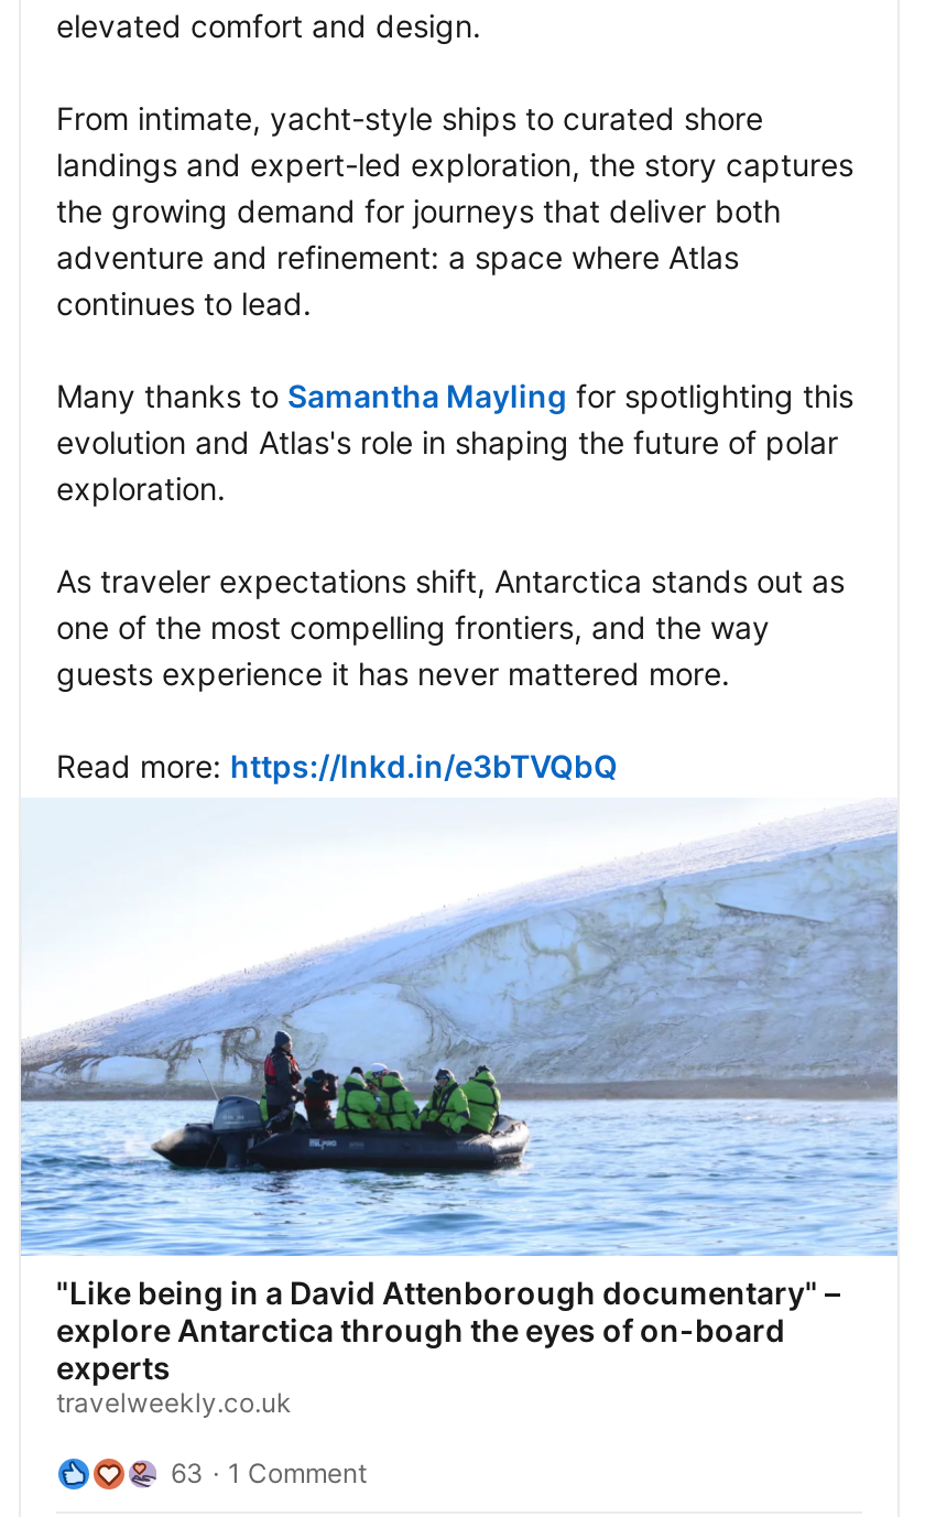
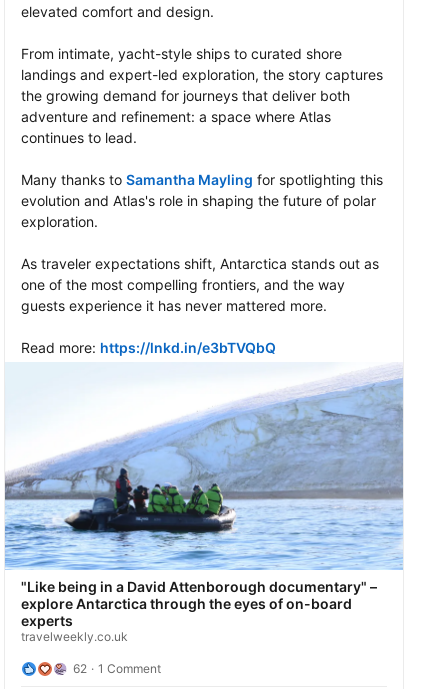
[171,1457,367,1490] 63 1 Comment -> [73,661,161,676] 62 1 Comment

